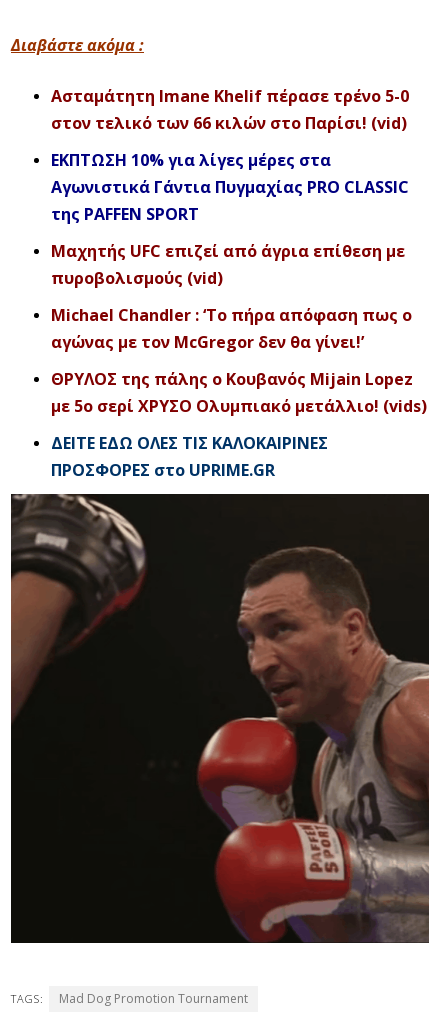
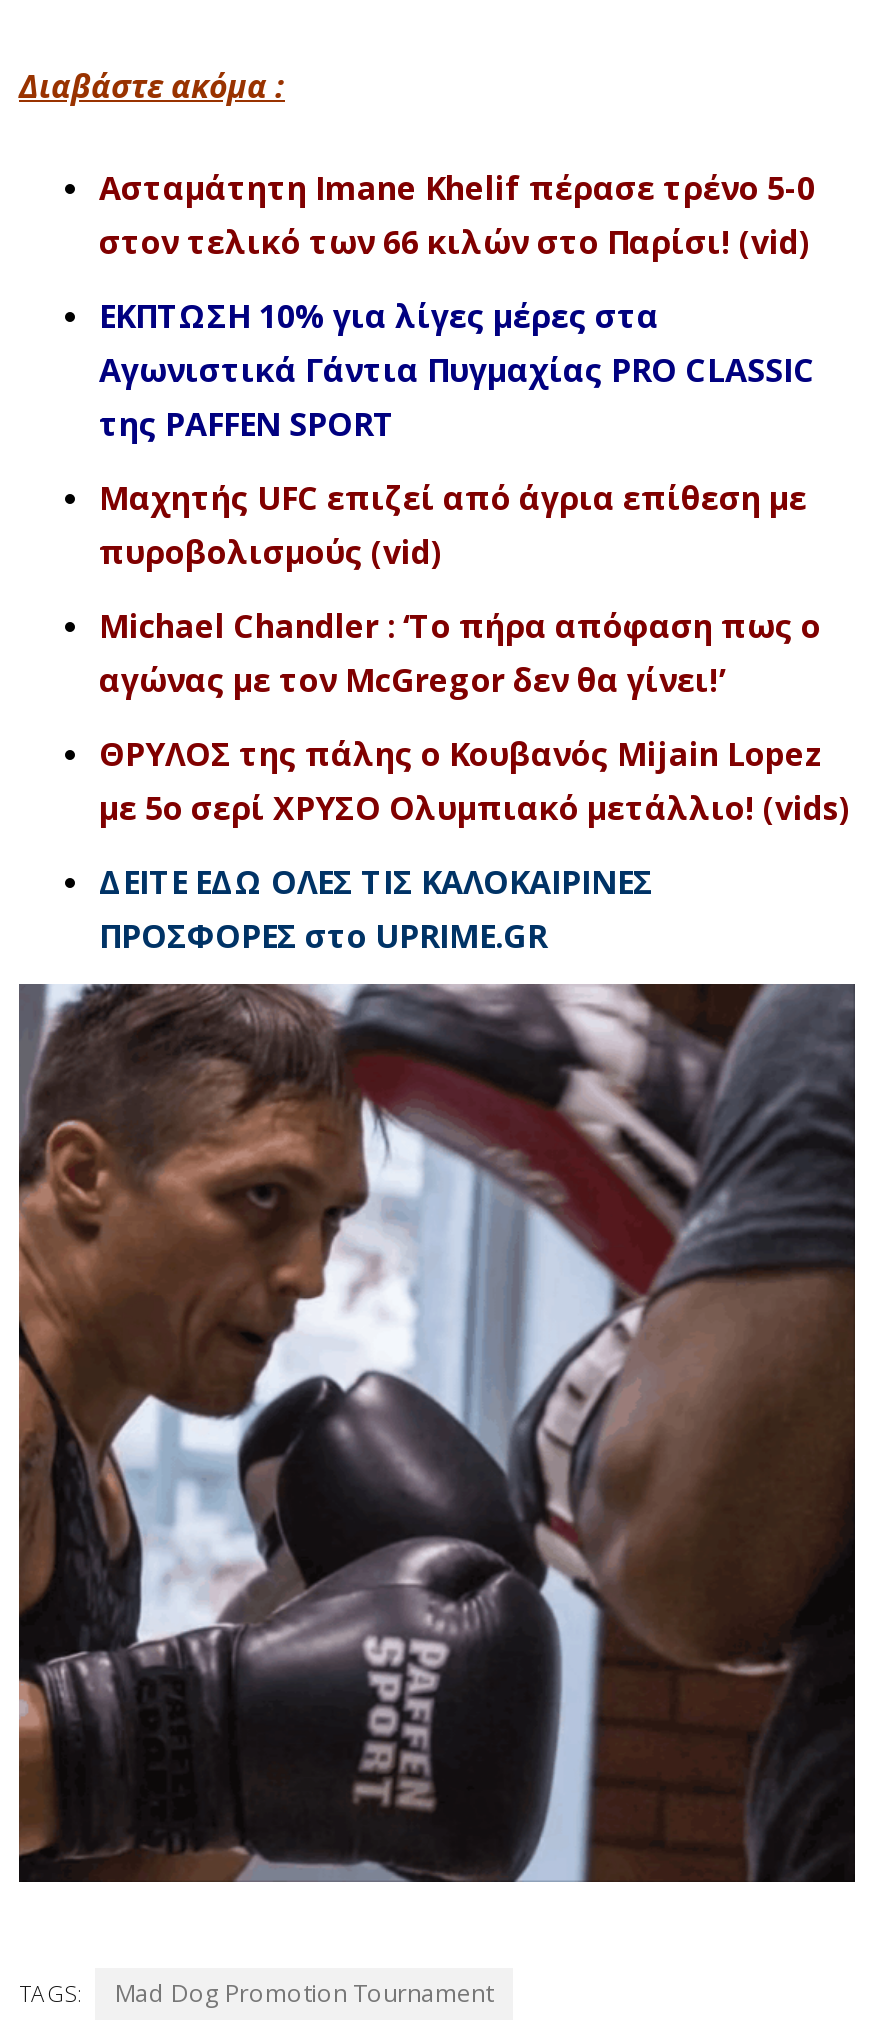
[10,493,430,944] [image] -> [17,982,857,1884] [image]

